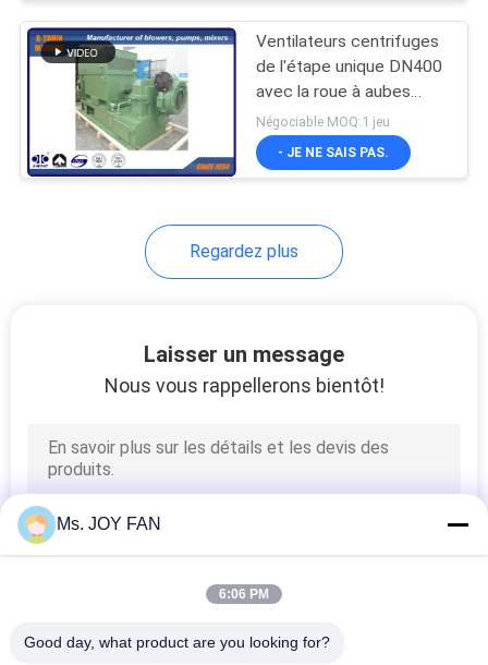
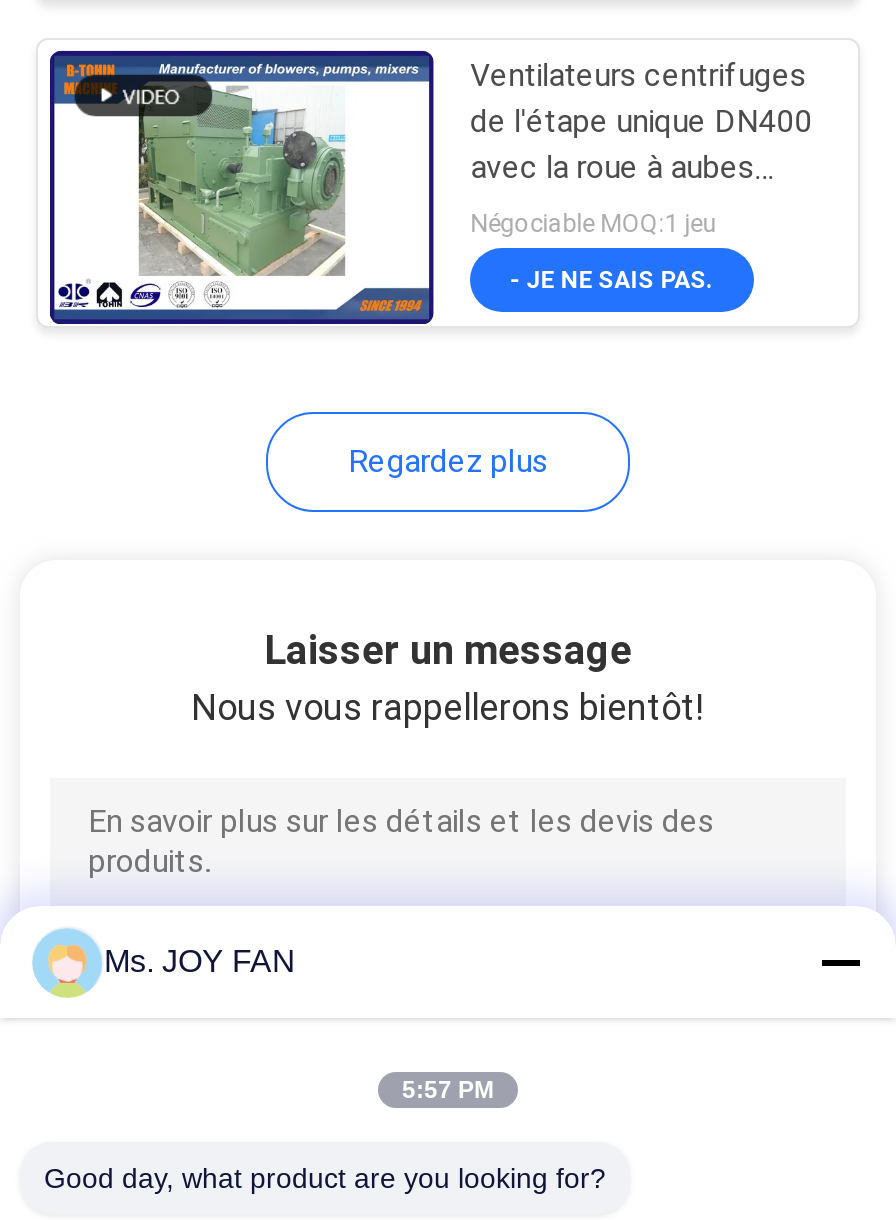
[219,587,269,602] 6:06 PM -> [402,1076,494,1104] 5:57 PM

